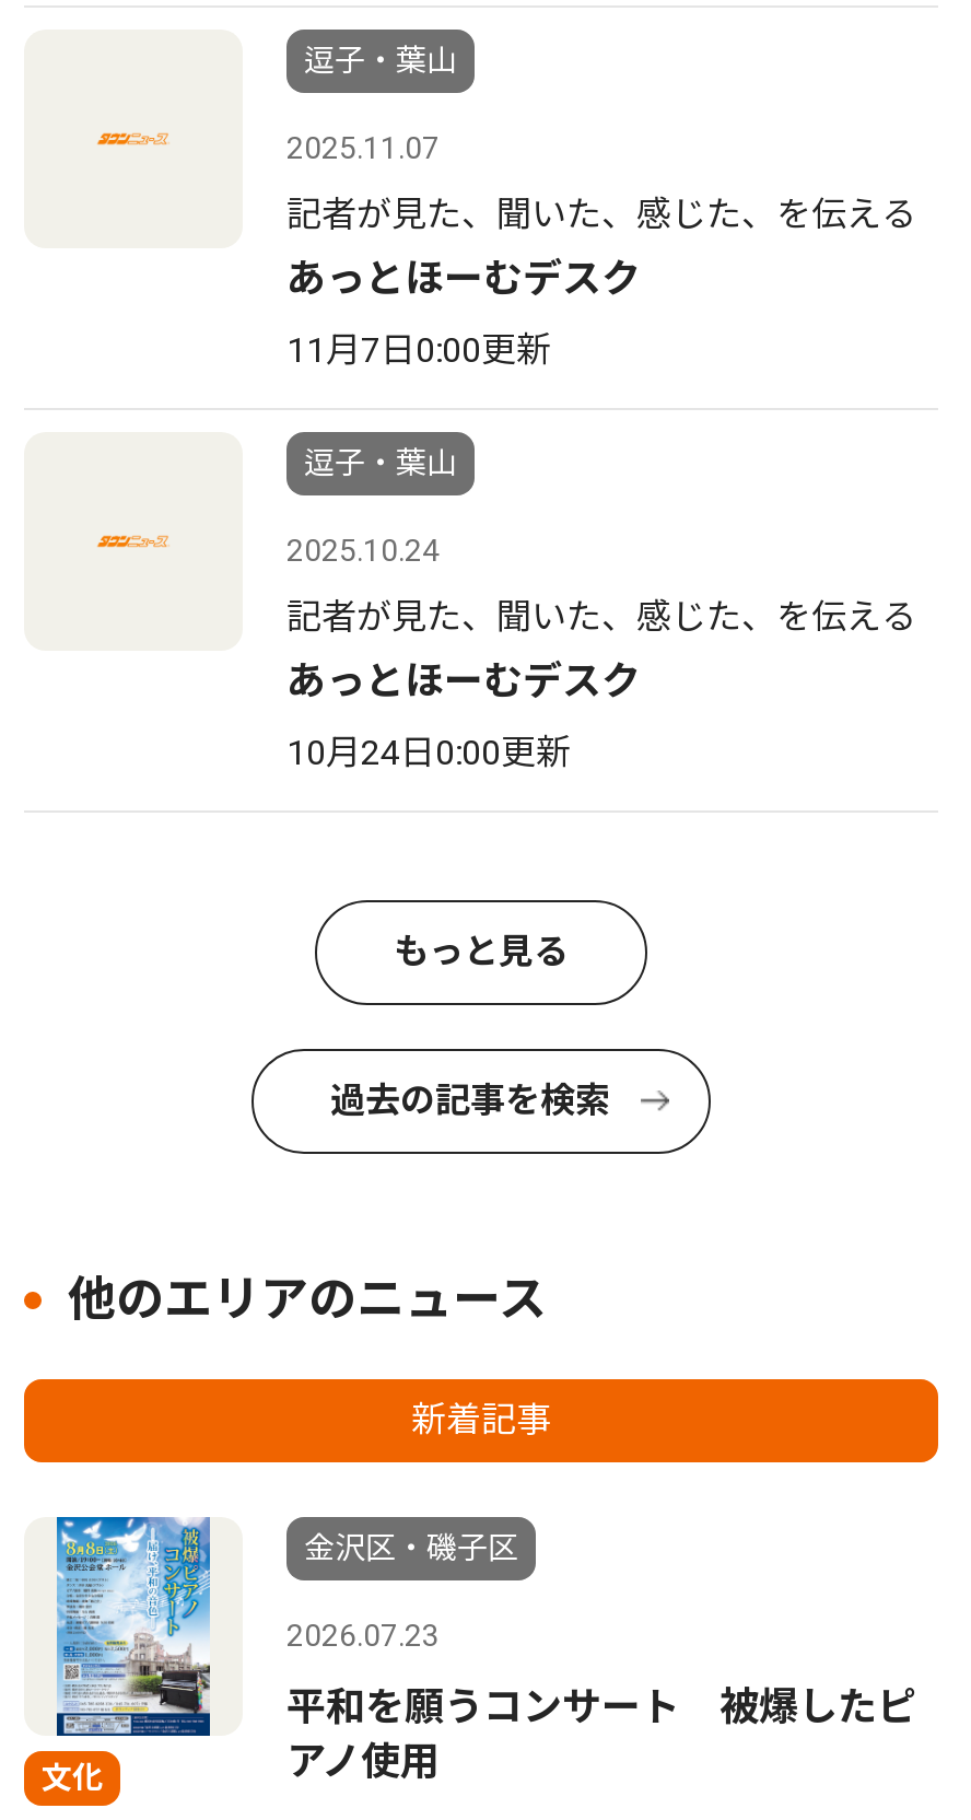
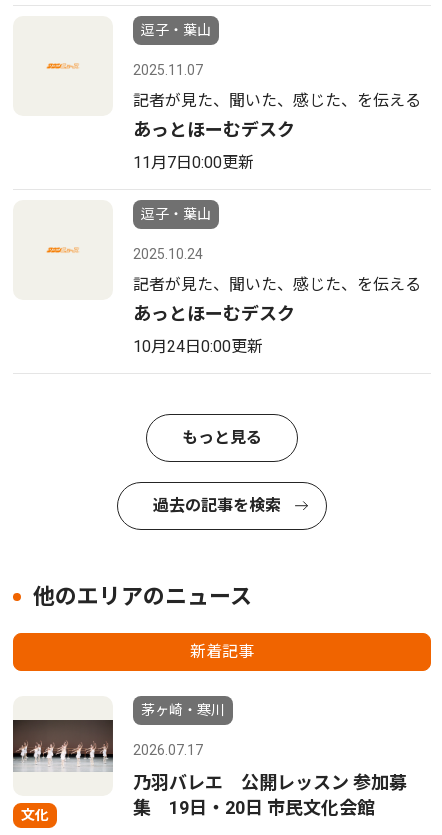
[24,1515,440,1738] [image] | 2026.07.23 -> [12,696,203,796] [image] | 2026.07.17
[304,1530,518,1565] 金沢区・磯子区 -> [141,702,225,718] 茅ヶ崎・寒川
[286,1683,916,1784] 平和を願うコンサート 被爆したピ | アノ使用 -> [133,772,407,818] 乃羽バレエ 公開レッスン 参加募 | 集 19日・20日 市民文化会館

